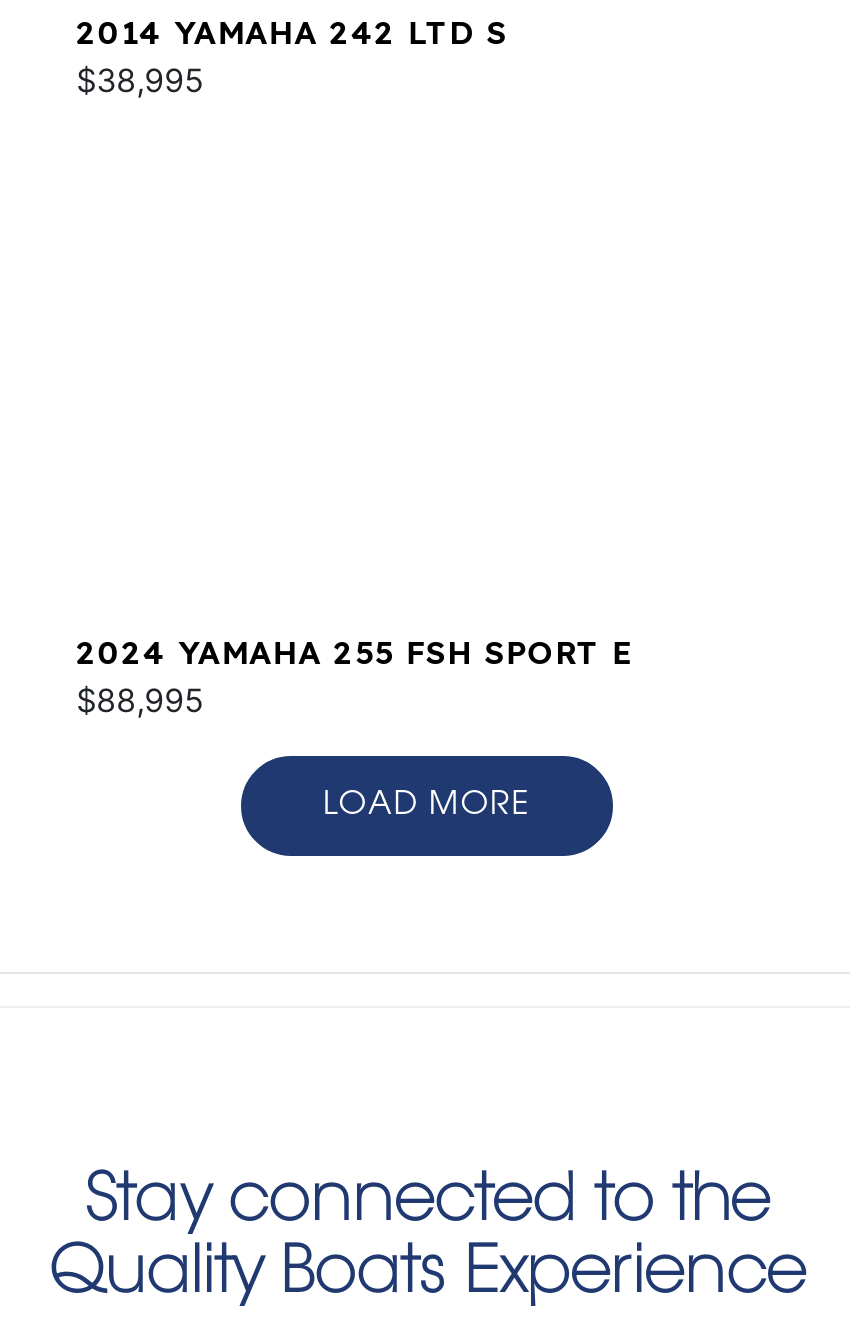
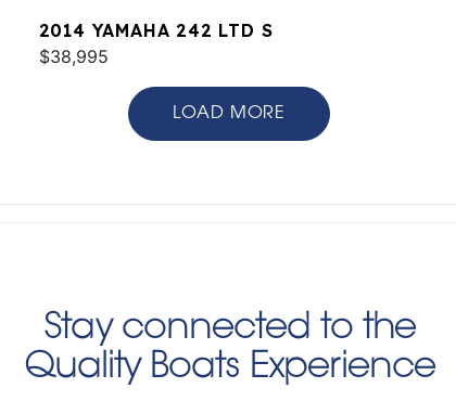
[76,633,633,721] 2024 YAMAHA 255 FSH SPORT E | $88,995 -> none

